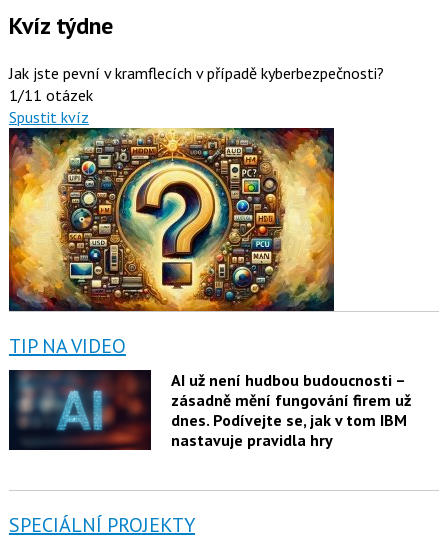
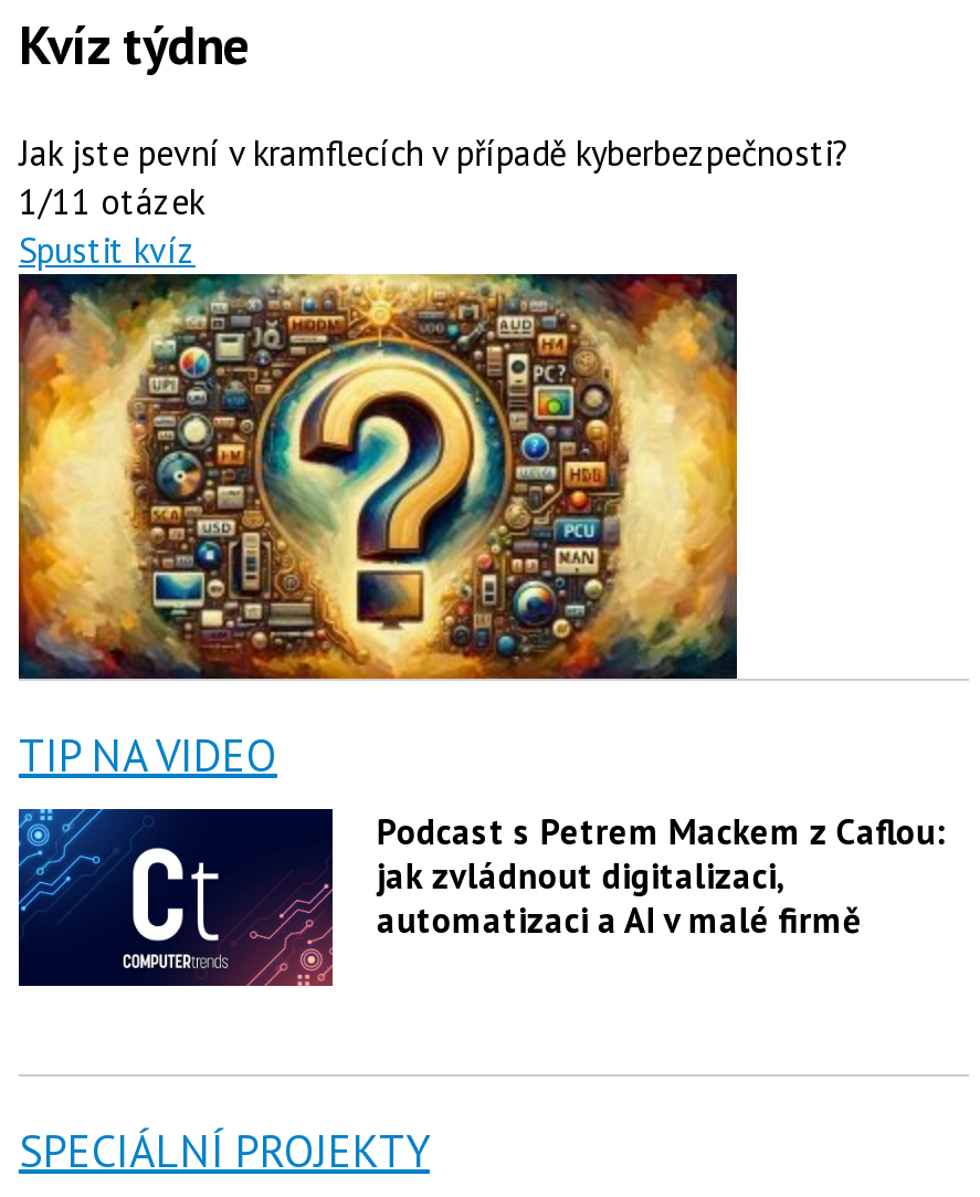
[8,369,411,451] [image] | AI už není hudbou budoucnosti – | zásadně mění fungování firem už | dnes. Podívejte se, jak v tom IBM | nastavuje pravidla hry -> [17,806,944,989] [image] | Podcast s Petrem Mackem z Caflou: | jak zvládnout digitalizaci, | automatizaci a AI v malé firmě

